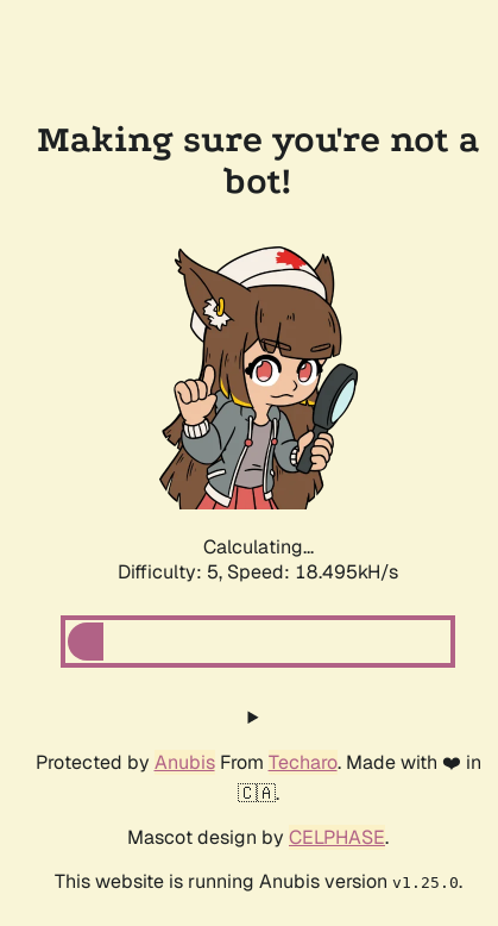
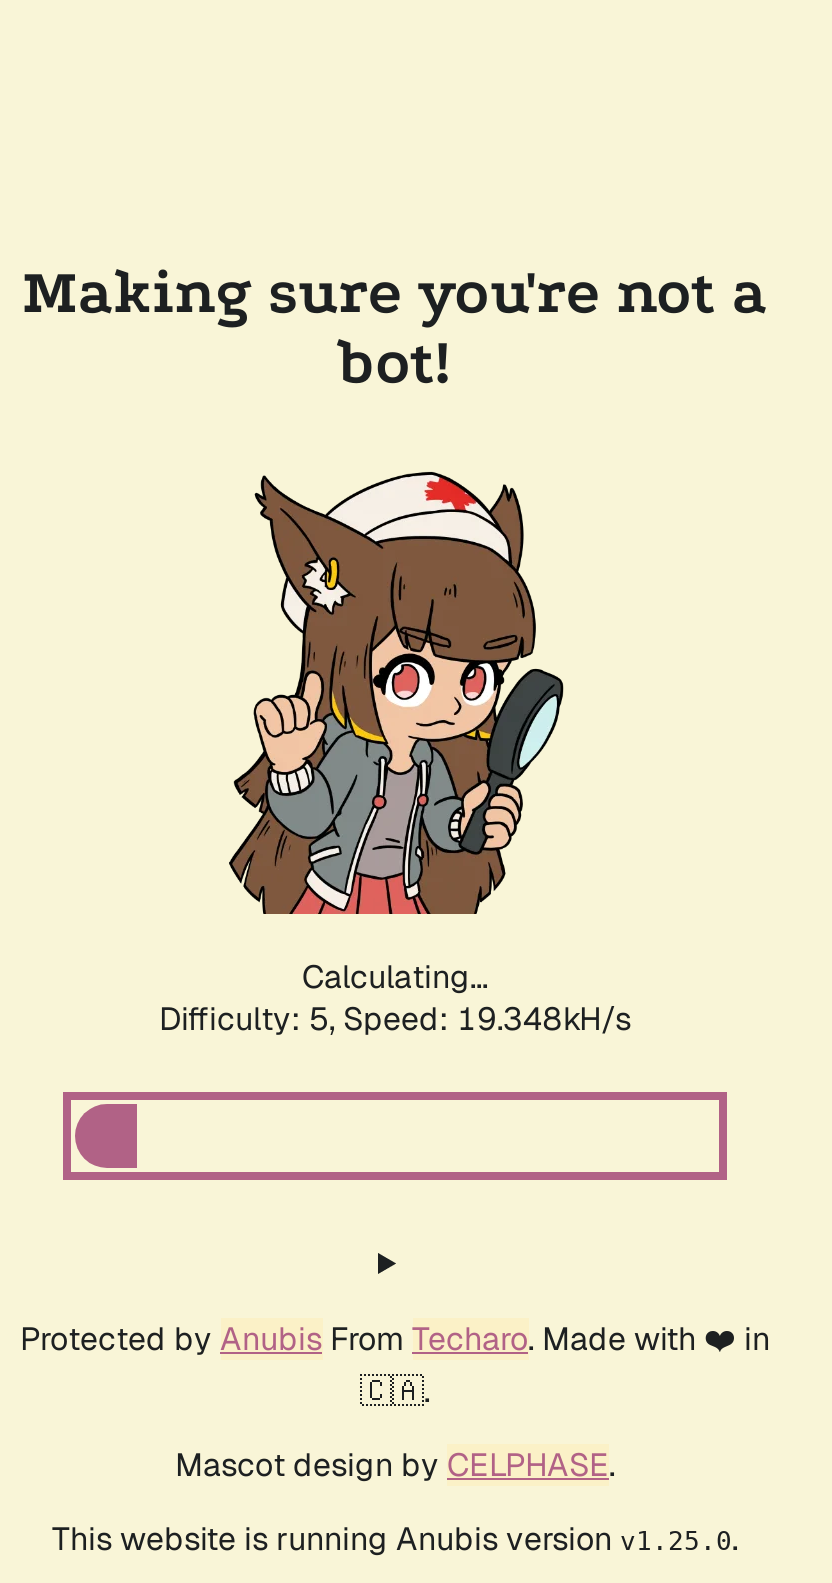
[118,559,398,584] Difficulty: 5, Speed: 18.495kH/s -> [159,998,631,1040] Difficulty: 5, Speed: 19.348kH/s

